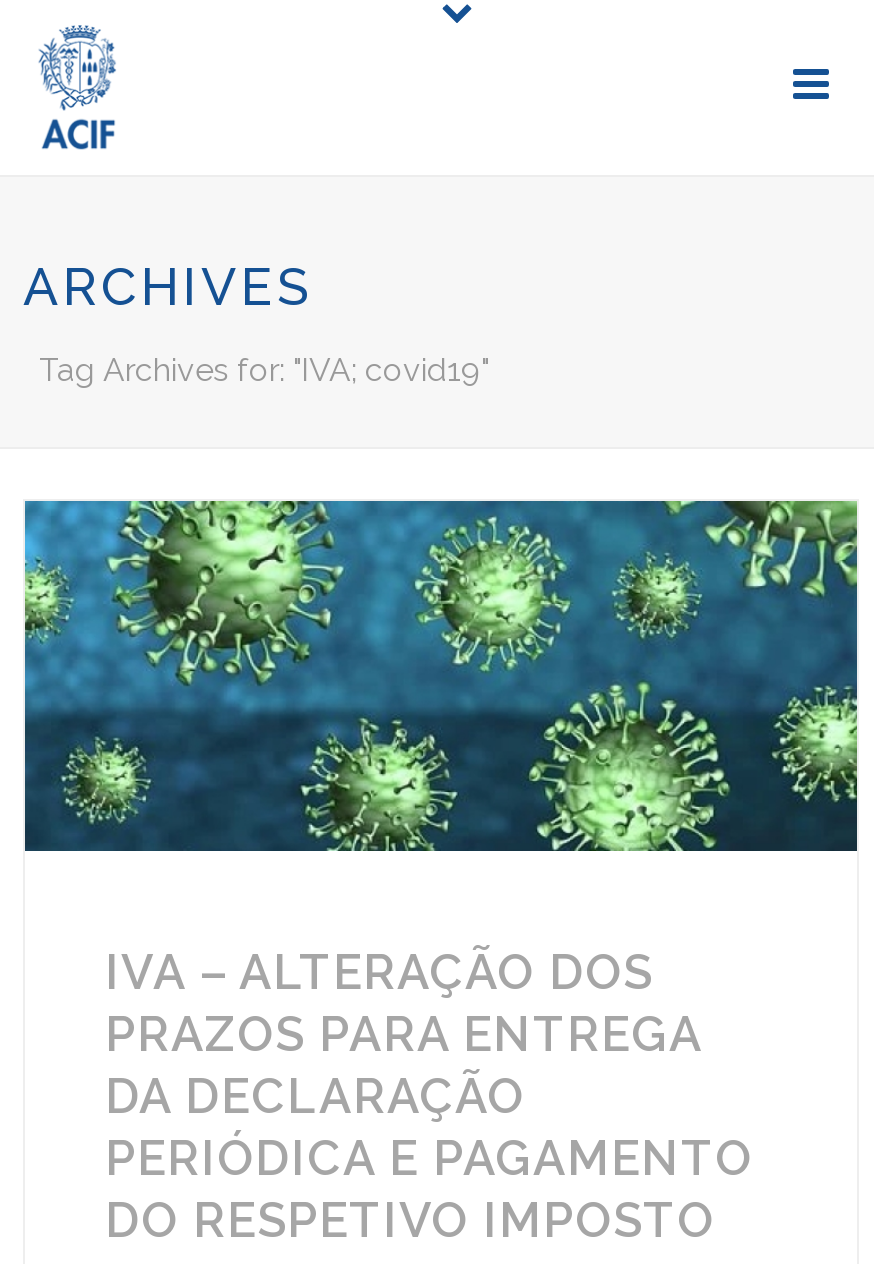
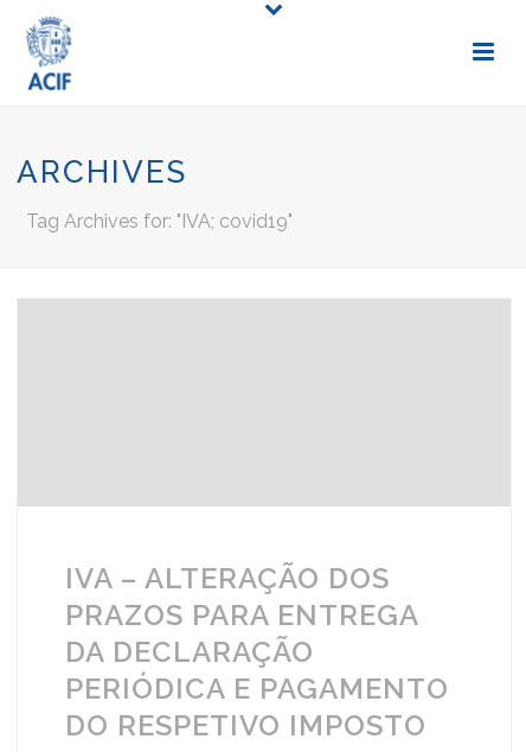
[23,499,859,853] [image] -> none

